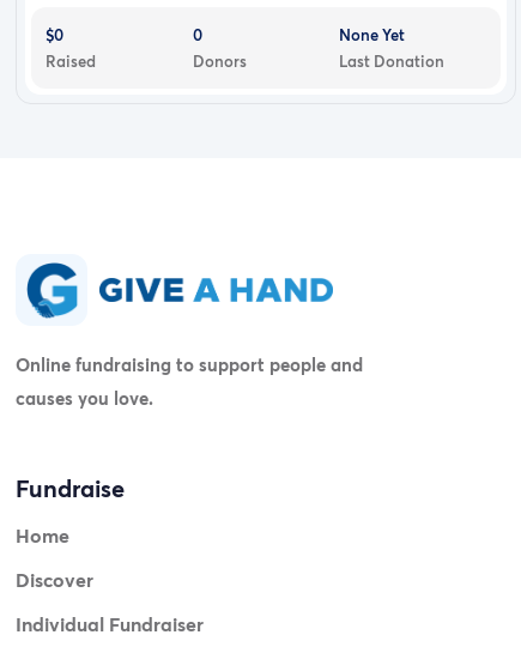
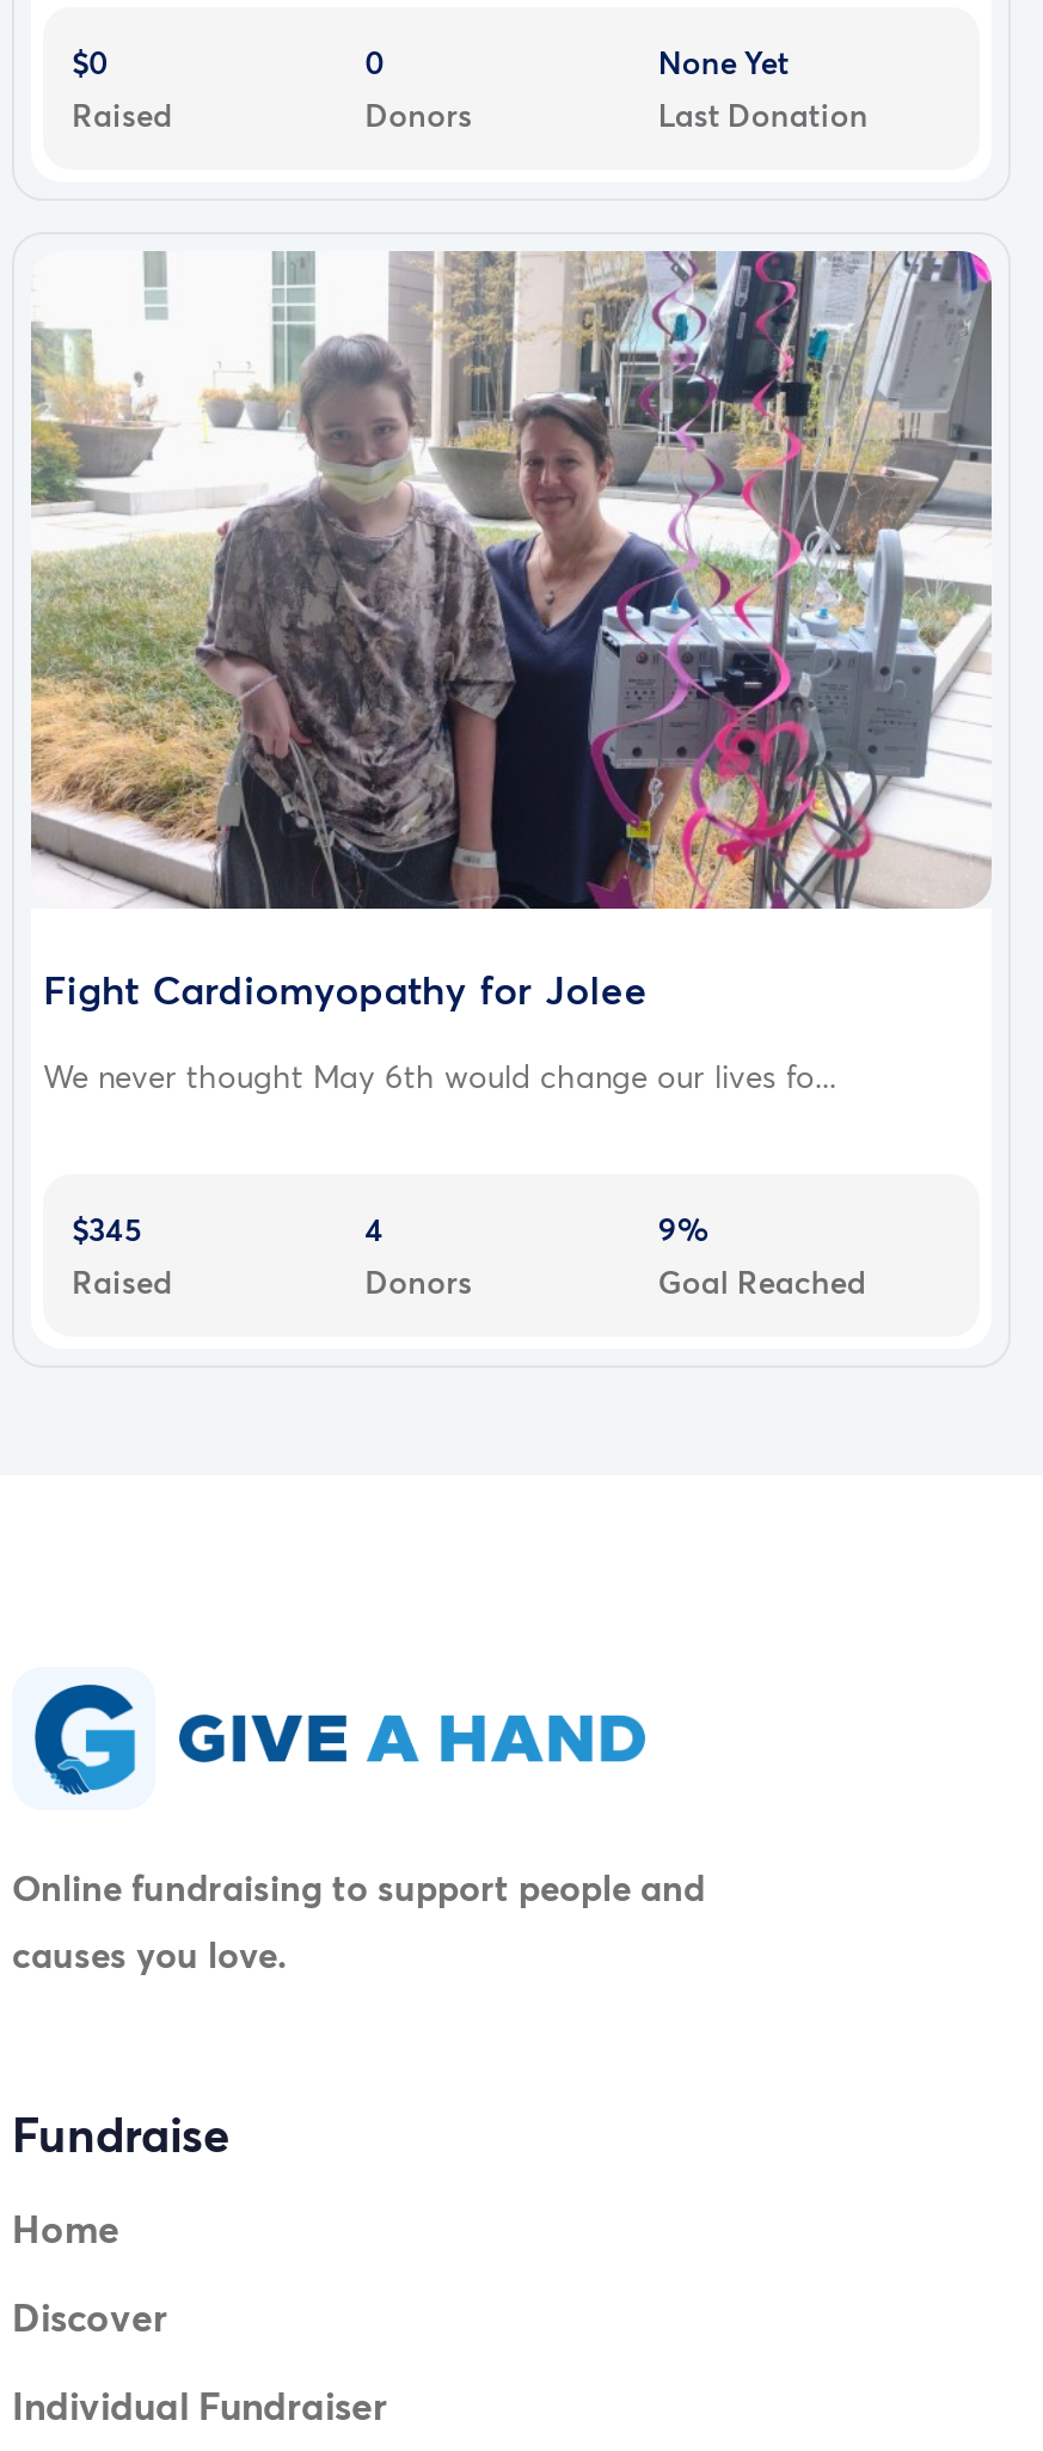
none -> [29,249,994,1097] [image] | Fight Cardiomyopathy for Jolee | We never thought May 6th would change our lives fo...
none -> [72,1207,172,1302] $345 | Raised
none -> [365,1207,472,1302] 4 | Donors
none -> [658,1207,866,1302] 9% | Goal Reached

